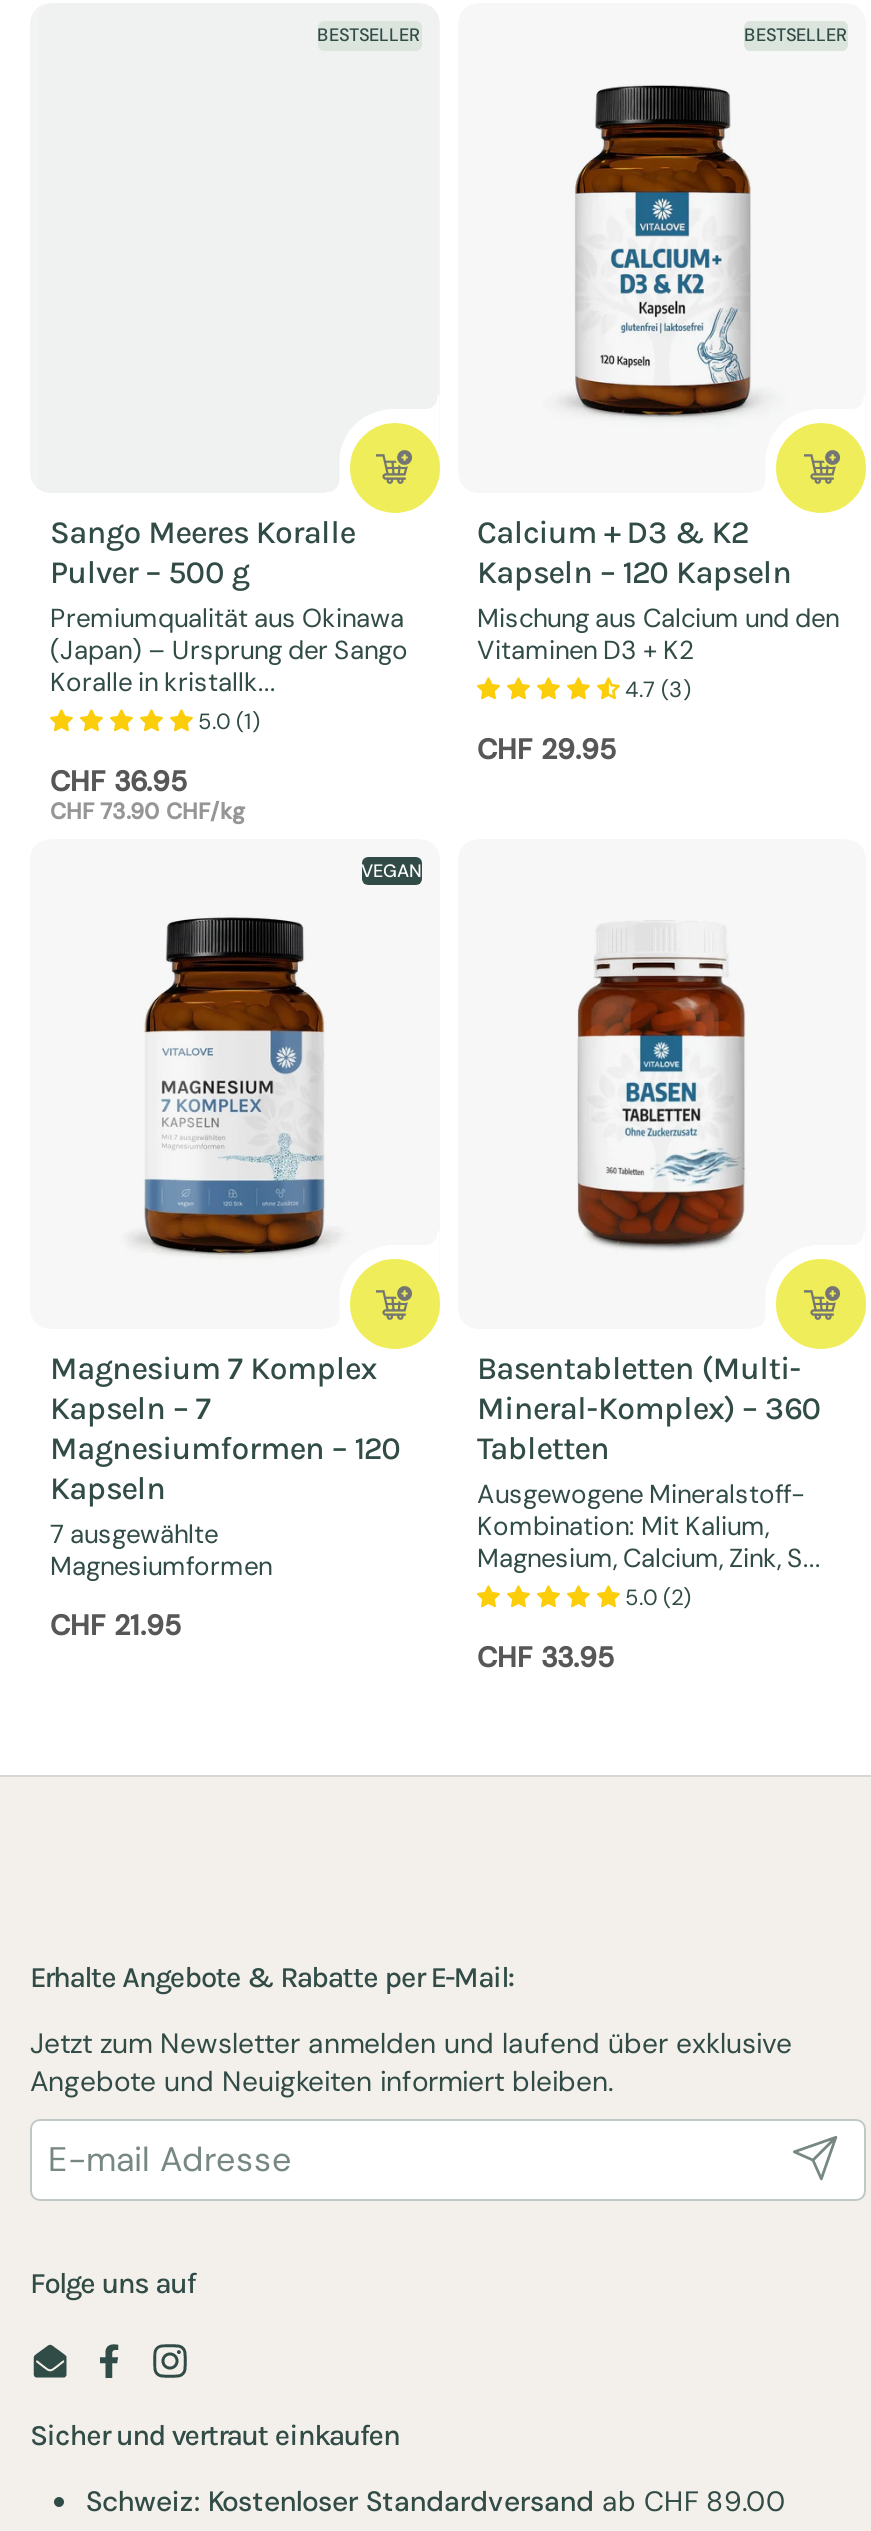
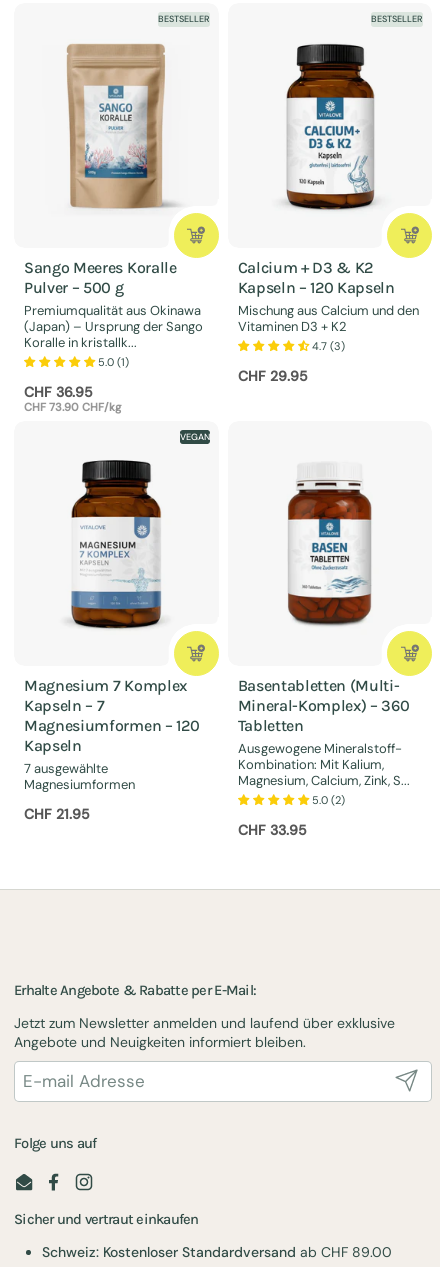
none -> [66,43,174,209] [image]

